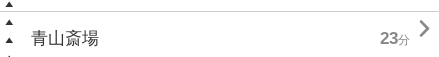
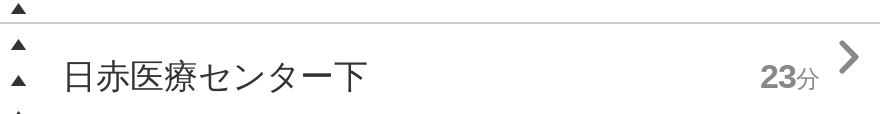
[31,29,99,48] 青山斎場 -> [62,58,368,96] 日赤医療センター下

